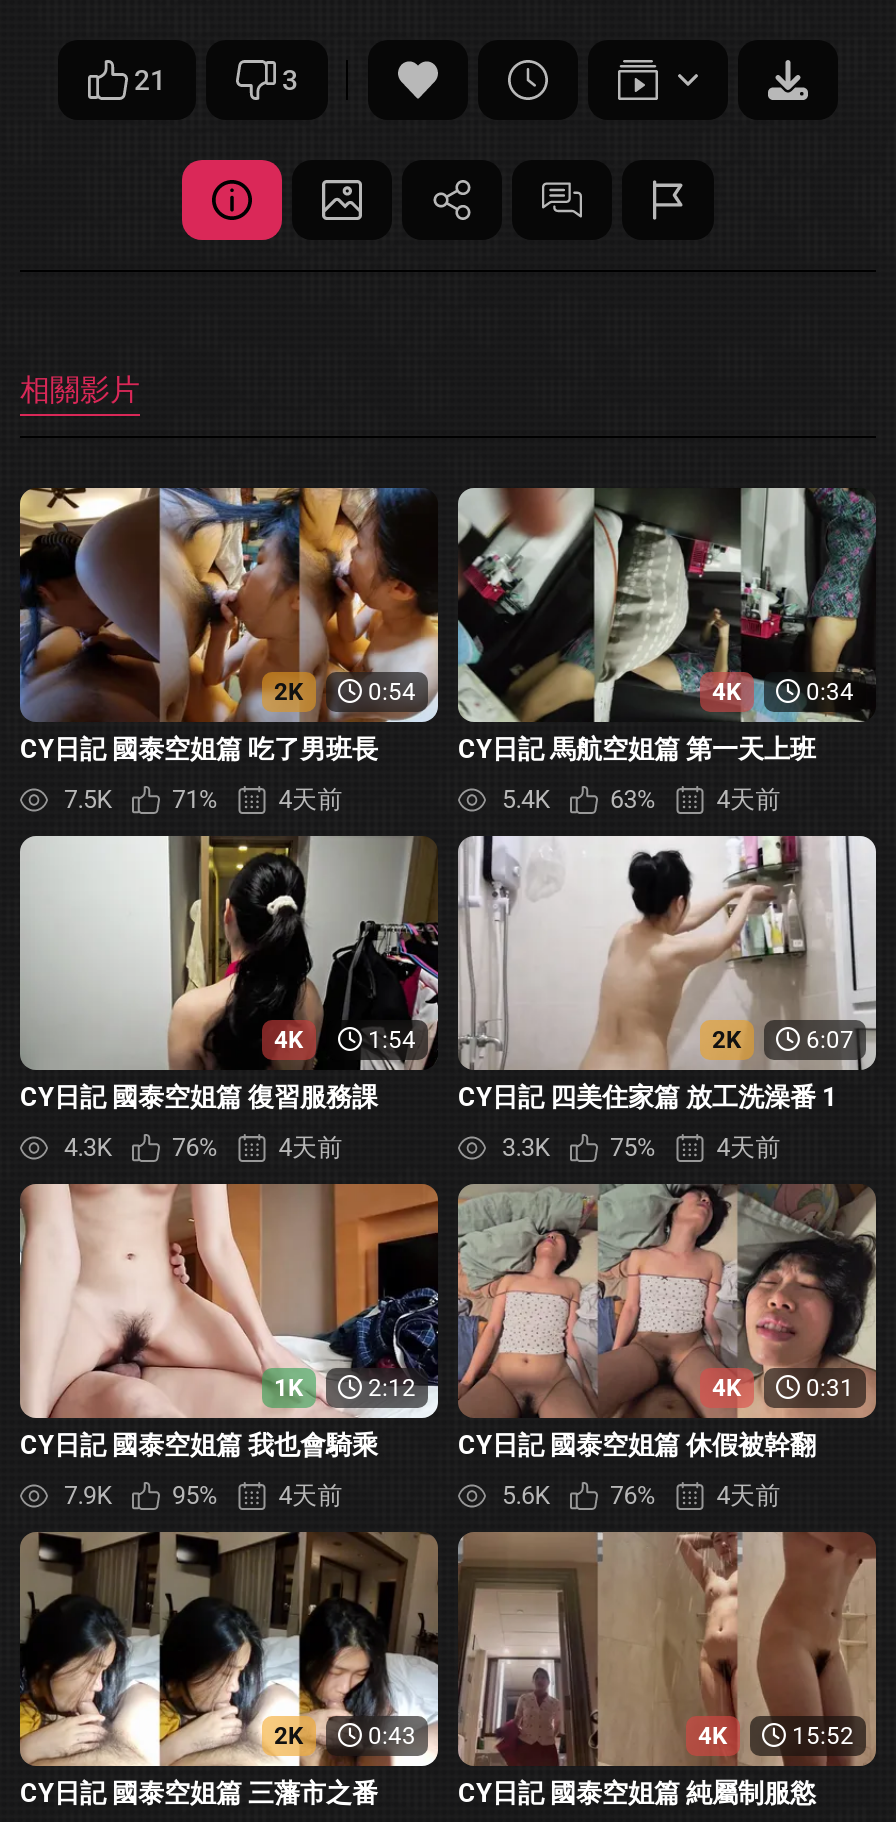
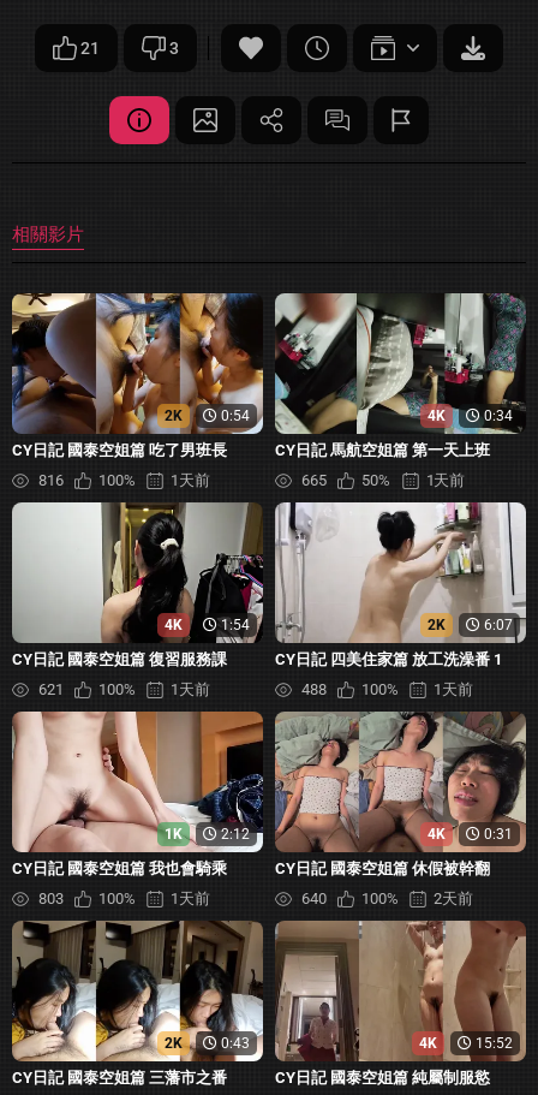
[64,784,343,814] 7.5K | 71% | 4天前 -> [38,471,210,489] 816 | 100% | 1天前
[502,784,781,814] 5.4K | 63% | 4天前 -> [301,471,465,489] 665 | 50% | 1天前
[64,1132,343,1162] 4.3K | 76% | 4天前 -> [38,680,210,698] 621 | 100% | 1天前
[502,1132,781,1162] 3.3K | 75% | 4天前 -> [301,680,473,698] 488 | 100% | 1天前
[64,1480,343,1510] 7.9K | 95% | 4天前 -> [38,890,210,908] 803 | 100% | 1天前
[502,1480,781,1510] 5.6K | 76% | 4天前 -> [301,890,473,908] 640 | 100% | 2天前

